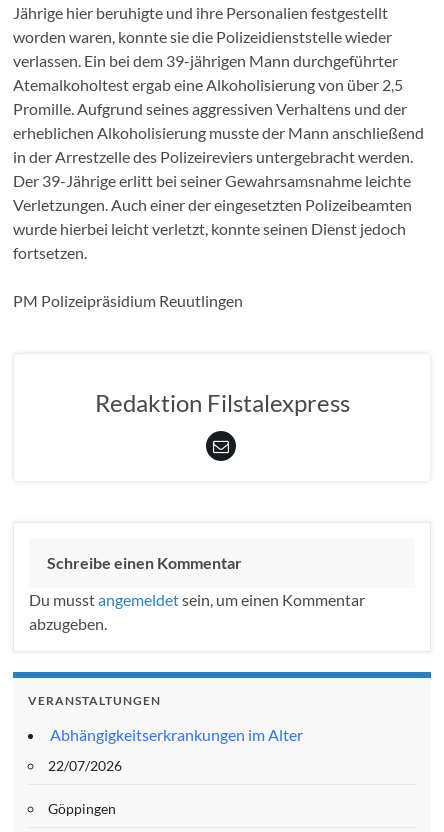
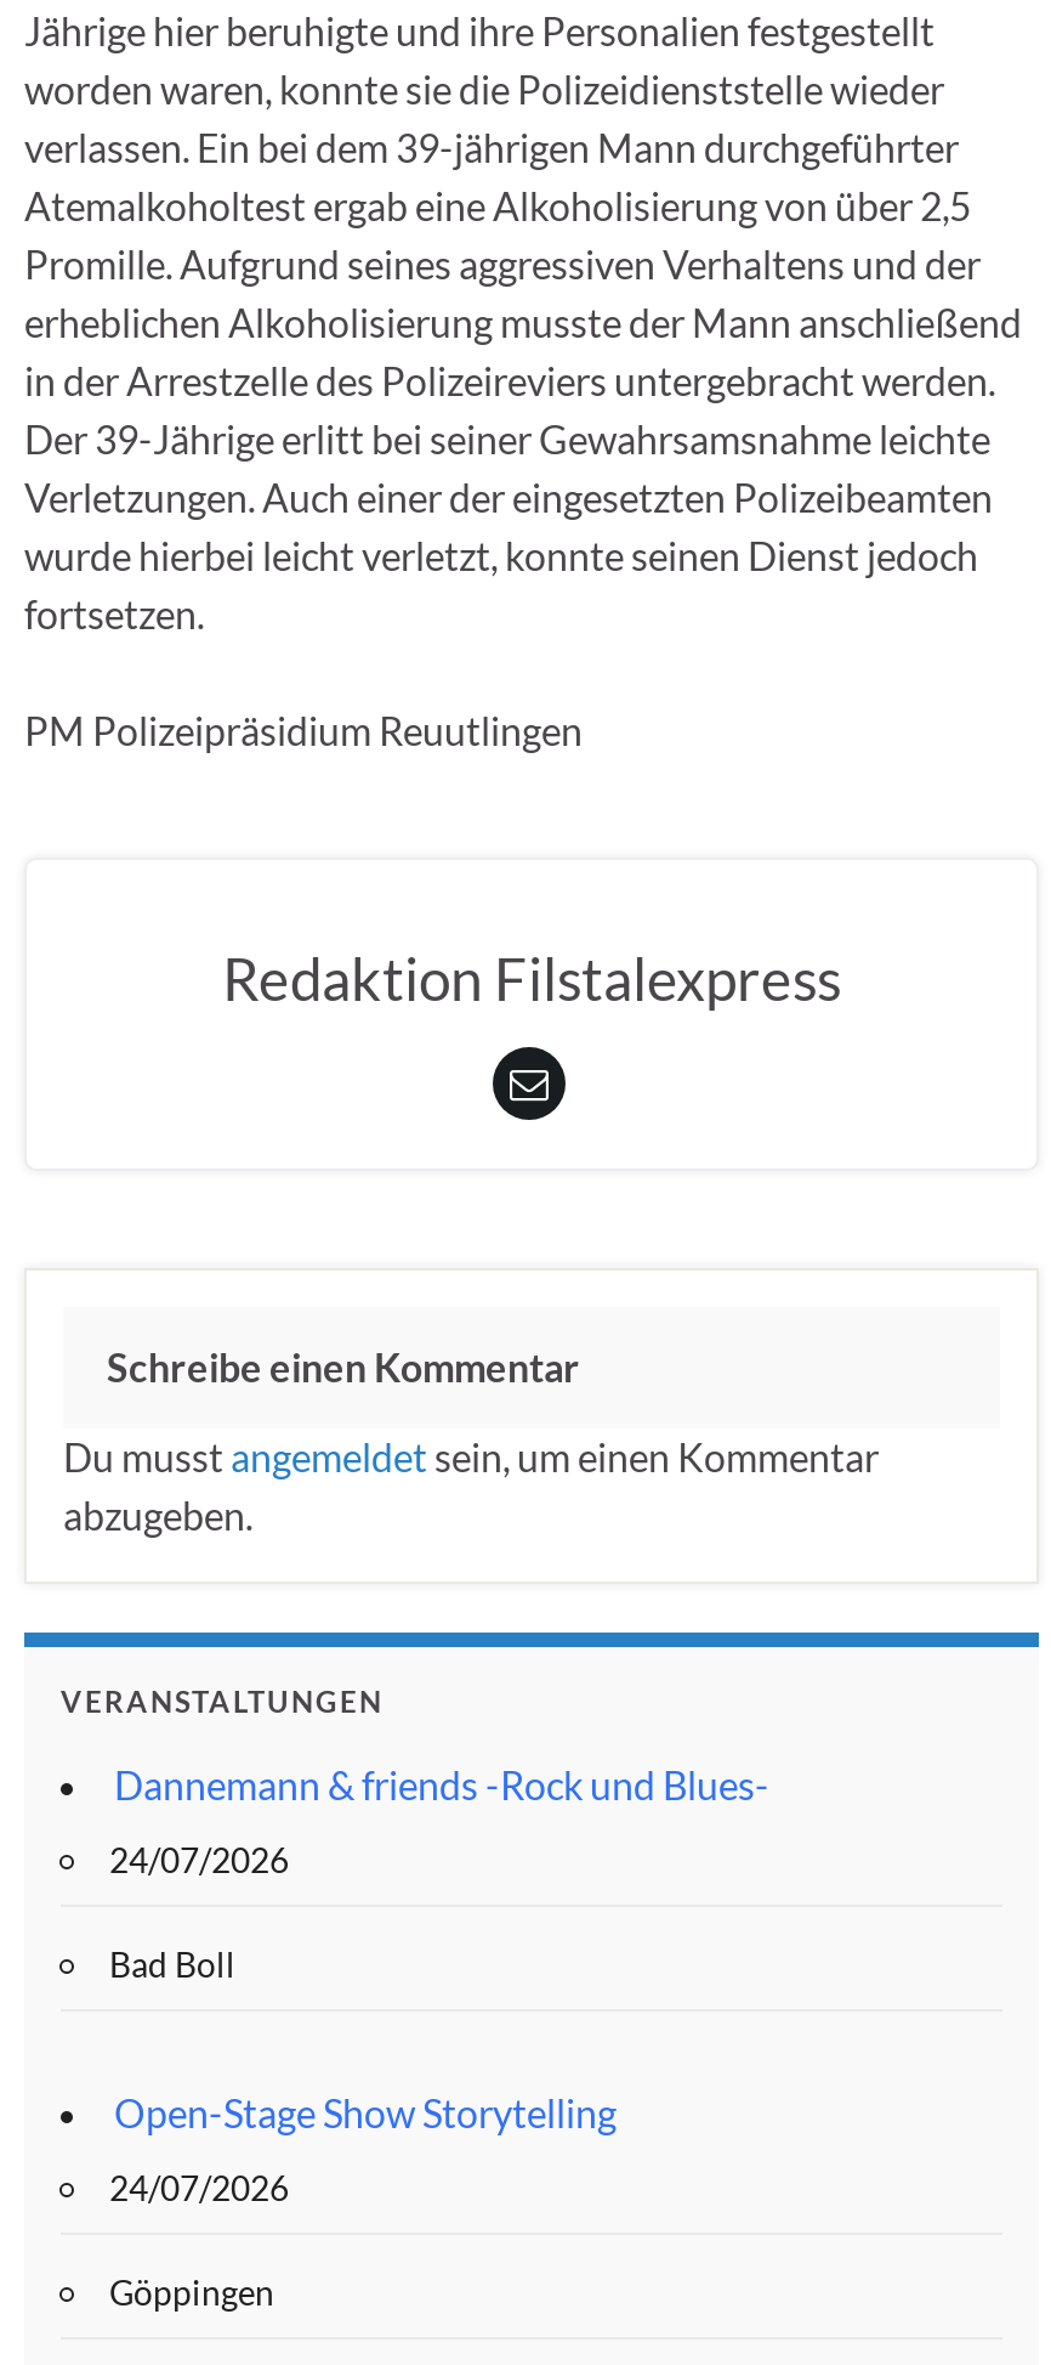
[48,725,303,774] Abhängigkeitserkrankungen im Alter | 22/07/2026 -> [109,1762,769,2209] Dannemann & friends -Rock und Blues- | 24/07/2026 | Bad Boll | Open-Stage Show Storytelling | 24/07/2026

